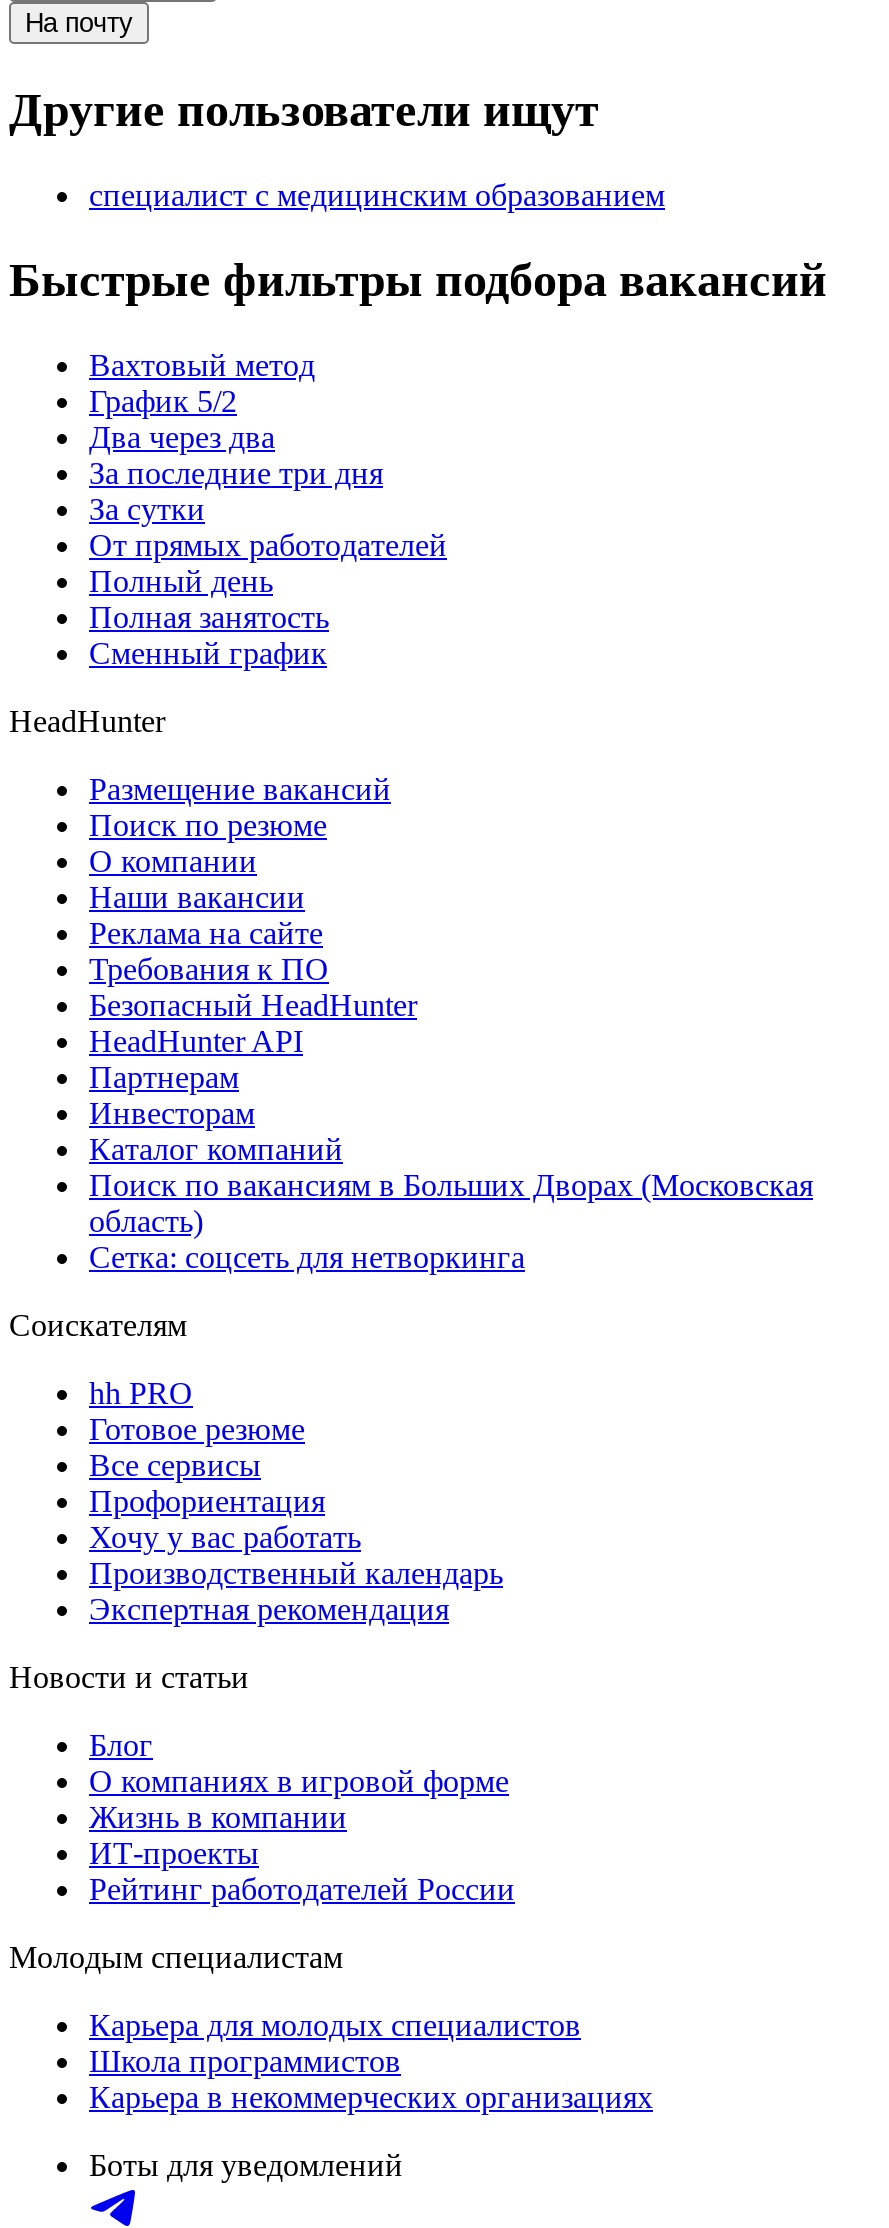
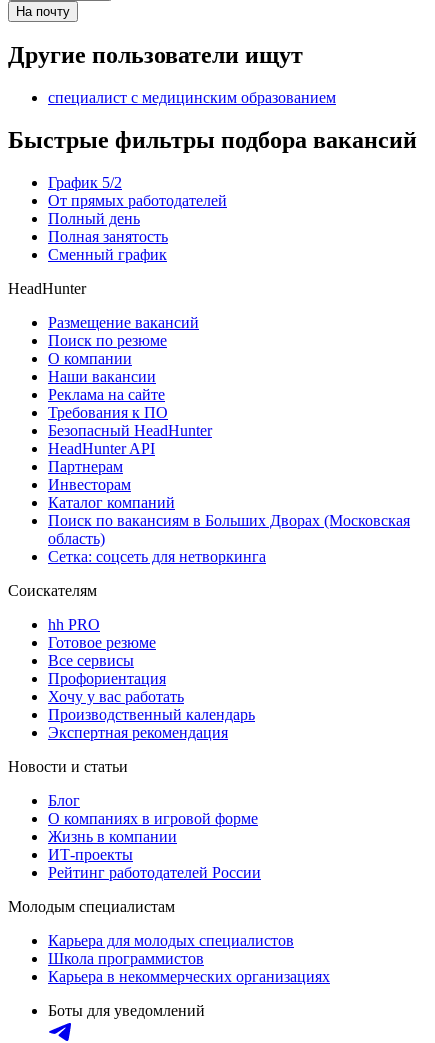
[89,348,315,382] Вахтовый метод -> none
[89,420,383,526] Два через два | За последние три дня | За сутки -> none

